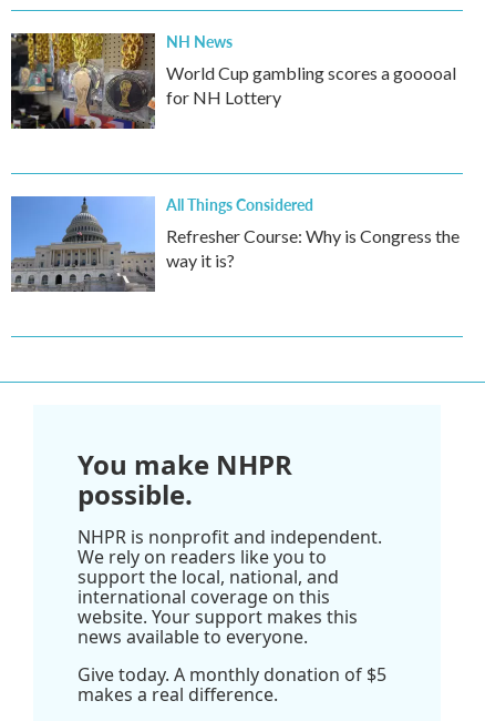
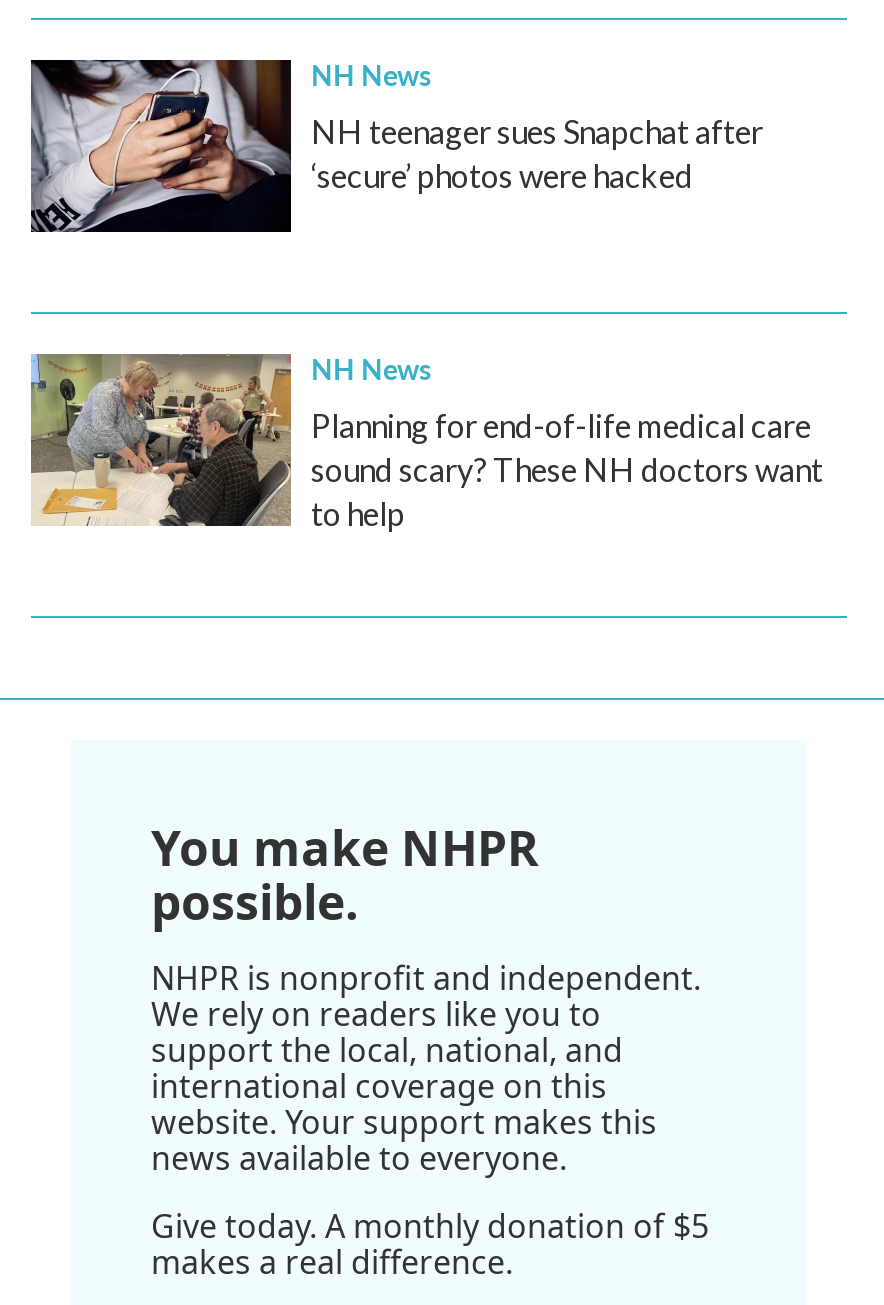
[10,32,456,130] [image] | World Cup gambling scores a gooooal | for NH Lottery -> [29,58,763,234] [image] | NH teenager sues Snapchat after | ‘secure’ photos were hacked
[10,193,460,293] [image] | All Things Considered | Refresher Course: Why is Congress the | way it is? -> [29,347,823,531] [image] | NH News | Planning for end-of-life medical care | sound scary? These NH doctors want | to help

